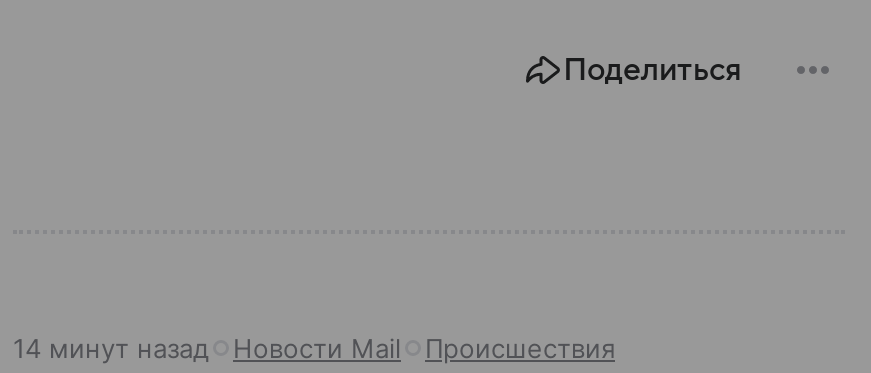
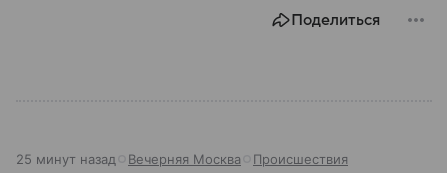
[13,331,401,363] 14 минут назад | Новости Mail -> [16,151,241,167] 25 минут назад | Вечерняя Москва

